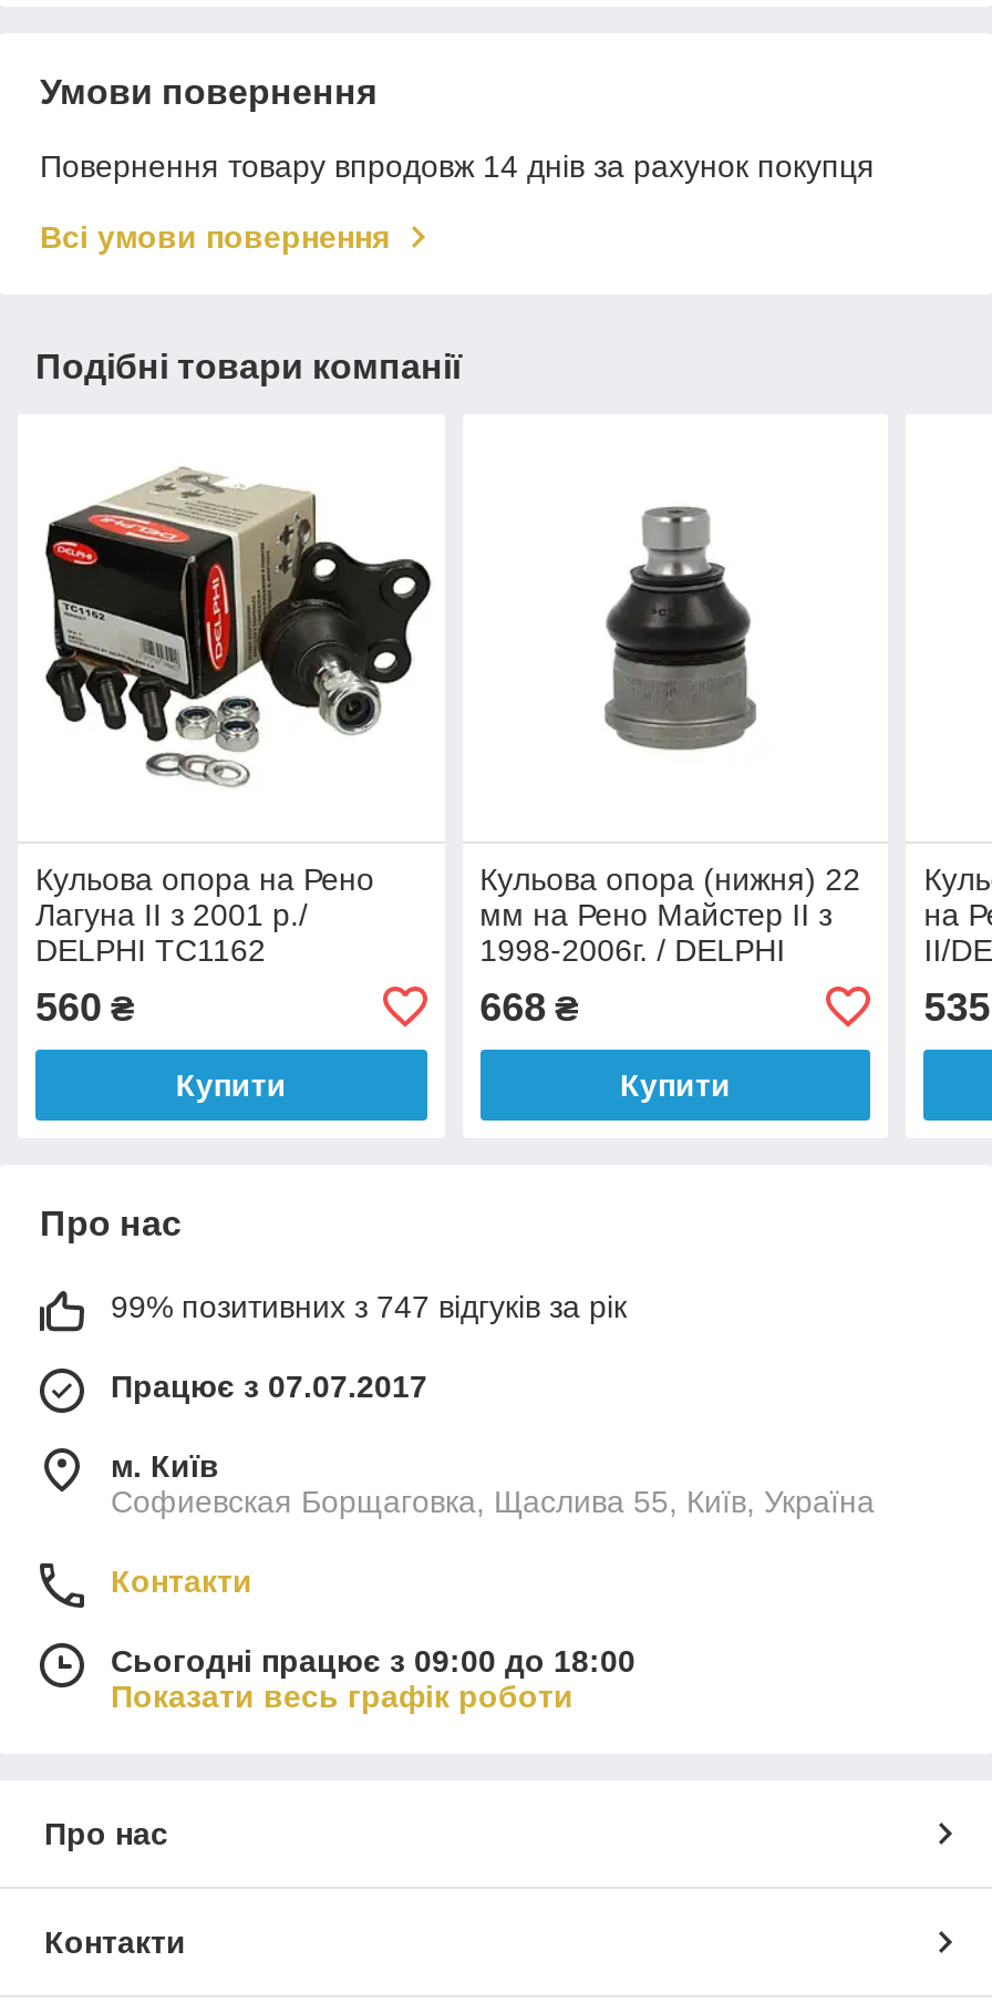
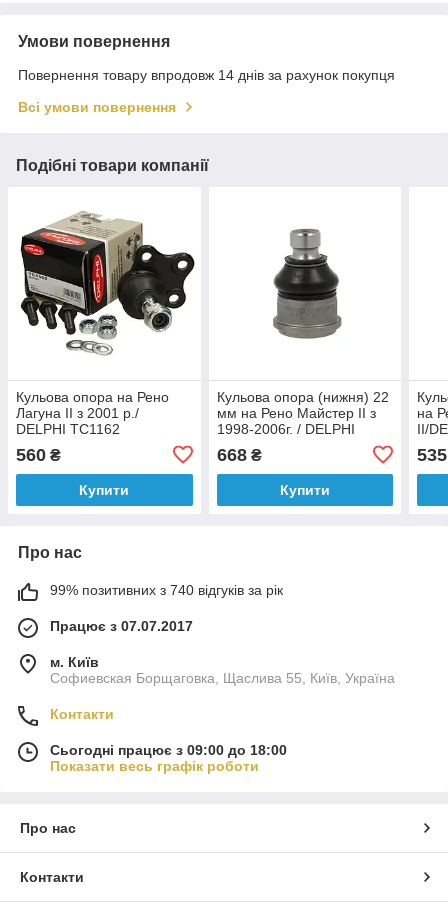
[111,1288,627,1324] 99% позитивних з 747 відгуків за рік -> [50,582,283,598] 99% позитивних з 740 відгуків за рік

